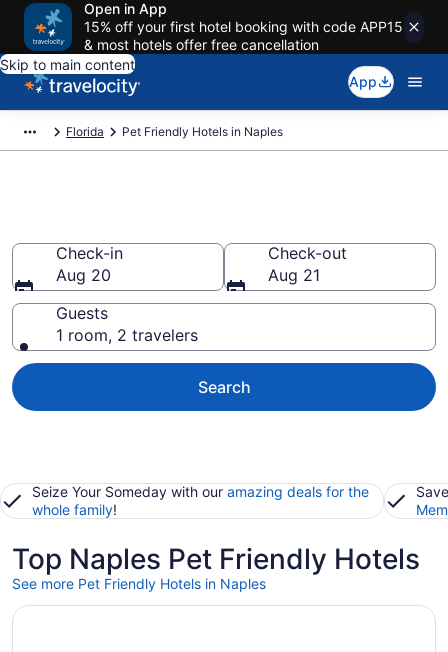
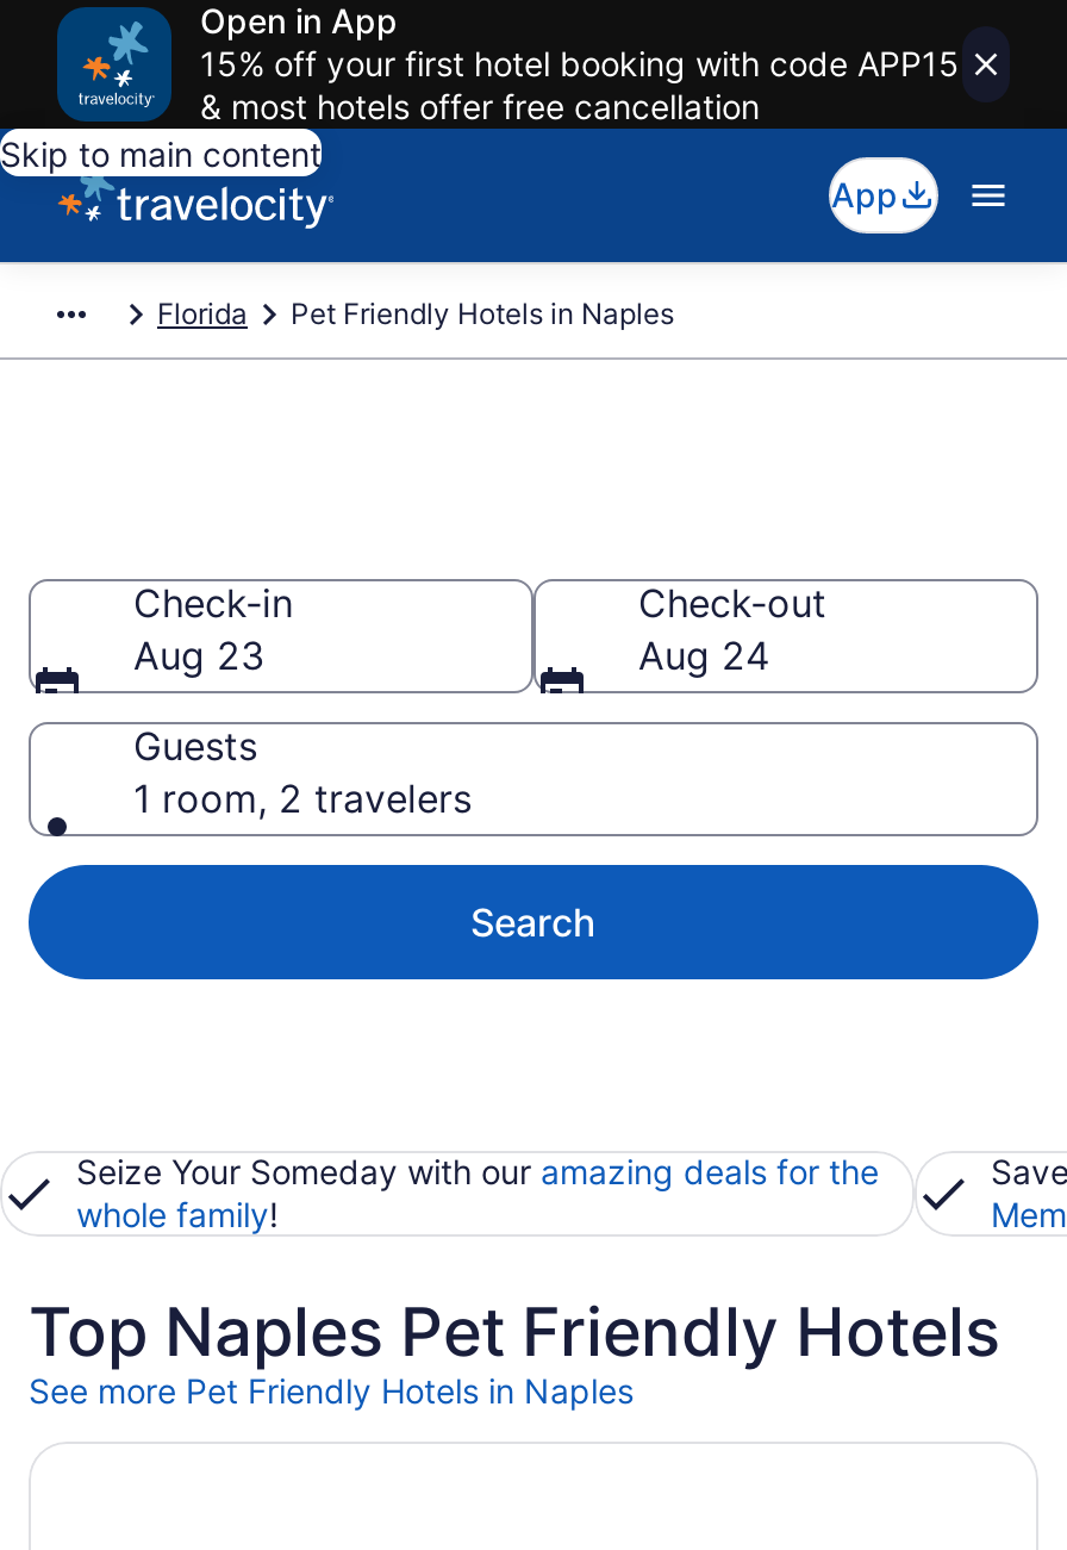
[56,265,111,285] Aug 20 -> [133,631,264,679] Aug 23
[268,265,320,285] Aug 21 -> [638,631,769,679] Aug 24

